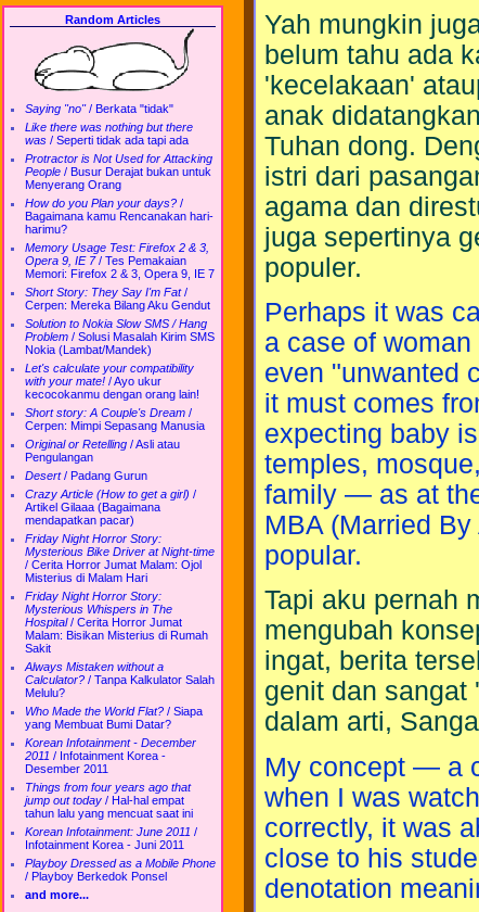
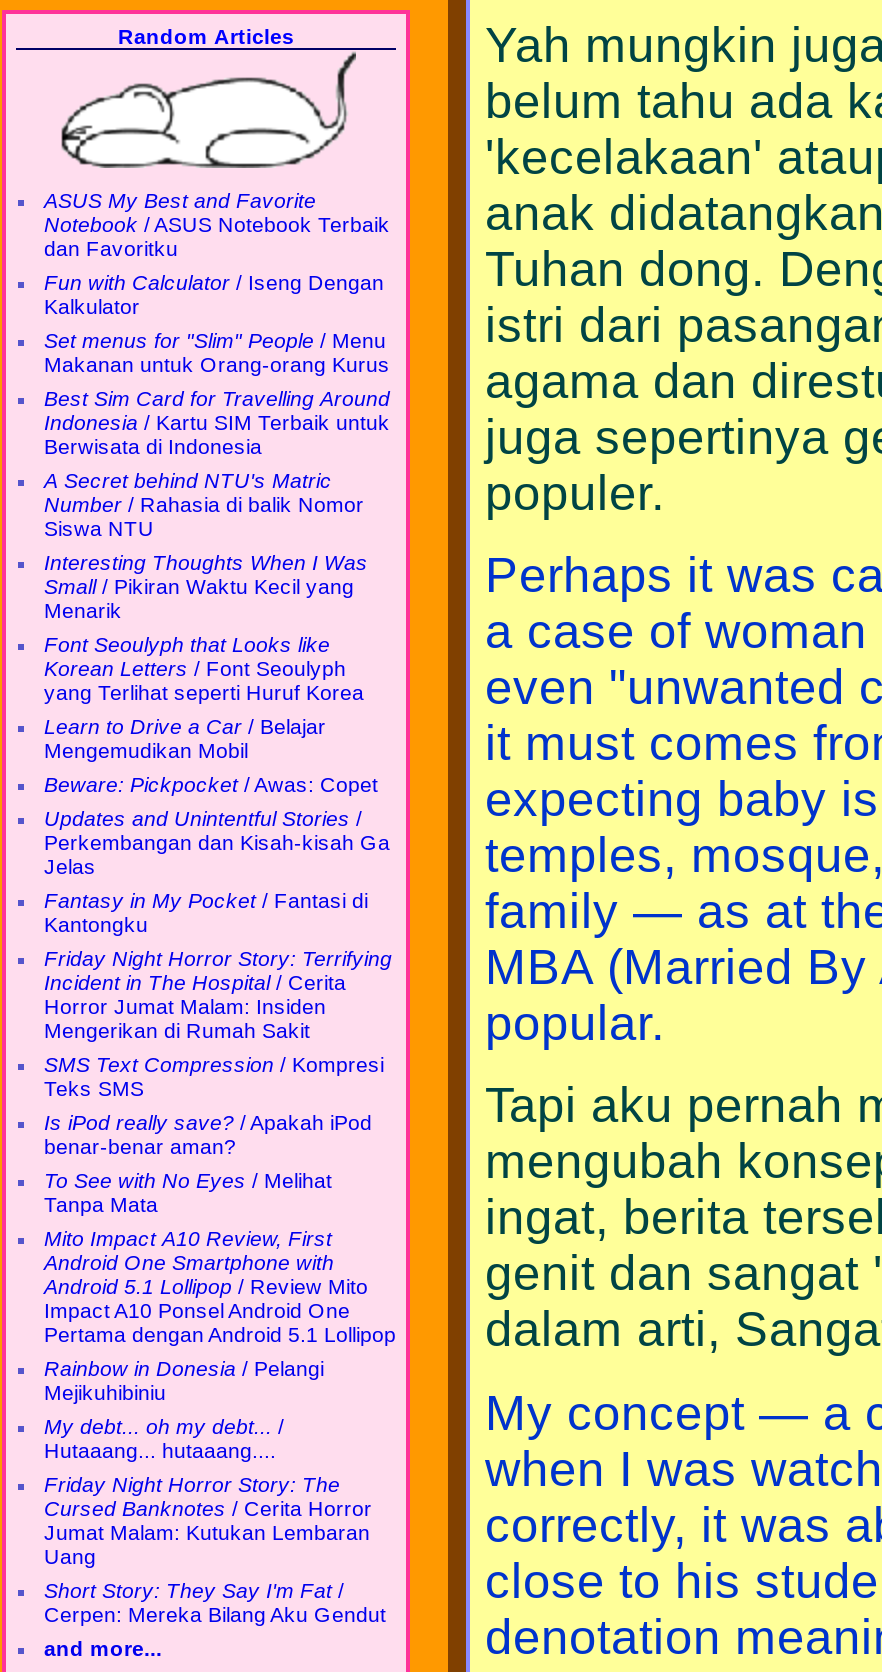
[25,102,215,280] Saying "no" / Berkata "tidak" | Like there was nothing but there | was / Seperti tidak ada tapi ada | Protractor is Not Used for Attacking | People / Busur Derajat bukan untuk | Menyerang Orang | How do you Plan your days? / | Bagaimana kamu Rencanakan hari- | harimu? | Memory Usage Test: Firefox 2 & 3, | Opera 9, IE 7/ Tes Pemakaian | Memori: Firefox 2 & 3, Opera 9, IE 7 -> [44,188,396,1568] ASUS My Best and Favorite | Notebook / ASUS Notebook Terbaik | dan Favoritku | Fun with Calculator / Iseng Dengan | Kalkulator | Set menus for "Slim" People / Menu | Makanan untuk Orang-orang Kurus | Best Sim Card for Travelling Around | Indonesia / Kartu SIM Terbaik untuk | Berwisata di Indonesia | A Secret behind NTU's Matric | Number / Rahasia di balik Nomor | Siswa NTU | Interesting Thoughts When I Was | Small / Pikiran Waktu Kecil yang | Menarik | Font Seoulyph that Looks like | Korean Letters / Font Seoulyph | yang Terlihat seperti Huruf Korea | Learn to Drive a Car / Belajar | Mengemudikan Mobil | Beware: Pickpocket / Awas: Copet | Updates and Unintentful Stories / | Perkembangan dan Kisah-kisah Ga | Jelas | Fantasy in My Pocket / Fantasi di | Kantongku | Friday Night Horror Story: Terrifying | Incident in The Hospital / Cerita | Horror Jumat Malam: Insiden | Mengerikan di Rumah Sakit | SMS Text Compression / Kompresi | Teks SMS | Is iPod really save? / Apakah iPod | benar-benar aman? | To See with No Eyes / Melihat | Tanpa Mata | Mito Impact A10 Review, First | Android One Smartphone with | Android 5.1 Lollipop / Review Mito | Impact A10 Ponsel Android One | Pertama dengan Android 5.1 Lollipop | Rainbow in Donesia / Pelangi | Mejikuhibiniu | My debt... oh my debt... / | Hutaaang... hutaaang.... | Friday Night Horror Story: The | Cursed Banknotes / Cerita Horror | Jumat Malam: Kutukan Lembaran | Uang
moved [25,286,210,312] -> [44,1578,386,1626]: Short Story: They Say I'm Fat / | Cerpen: Mereka Bilang Aku Gendut
[25,317,216,883] Solution to Nokia Slow SMS / Hang | Problem / Solusi Masalah Kirim SMS | Nokia (Lambat/Mandek) | Let's calculate your compatibility | with your mate! /Ayo ukur | kecocokanmu dengan orang lain! | Short story: A Couple's Dream / | Cerpen: Mimpi Sepasang Manusia | Original or Retelling /Asli atau | Pengulangan | Desert / Padang Gurun | Crazy Article (How to get a girl) / | Artikel Gilaaa (Bagaimana | mendapatkan pacar) | Friday Night Horror Story: | Mysterious Bike Driver at Night-time | / Cerita Horror Jumat Malam: Ojol | Misterius di Malam Hari | Friday Night Horror Story: | Mysterious Whispers in The | Hospital/ Cerita Horror Jumat | Malam: Bisikan Misterius di Rumah | Sakit | Always Mistaken without a | Calculator? / Tanpa Kalkulator Salah | Melulu? | Who Made the World Flat? / Siapa | yang Membuat Bumi Datar? | Korean Infotainment - December | 2011 / Infotainment Korea - | Desember 2011 | Things from four years ago that | jump out today / Hal-hal empat | tahun lalu yang mencuat saat ini | Korean Infotainment: June 2011 / | Infotainment Korea - Juni 2011 | Playboy Dressed as a Mobile Phone | / Playboy Berkedok Ponsel -> none

